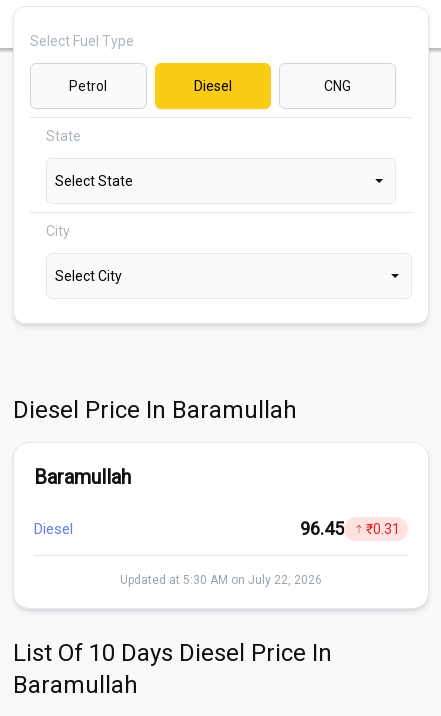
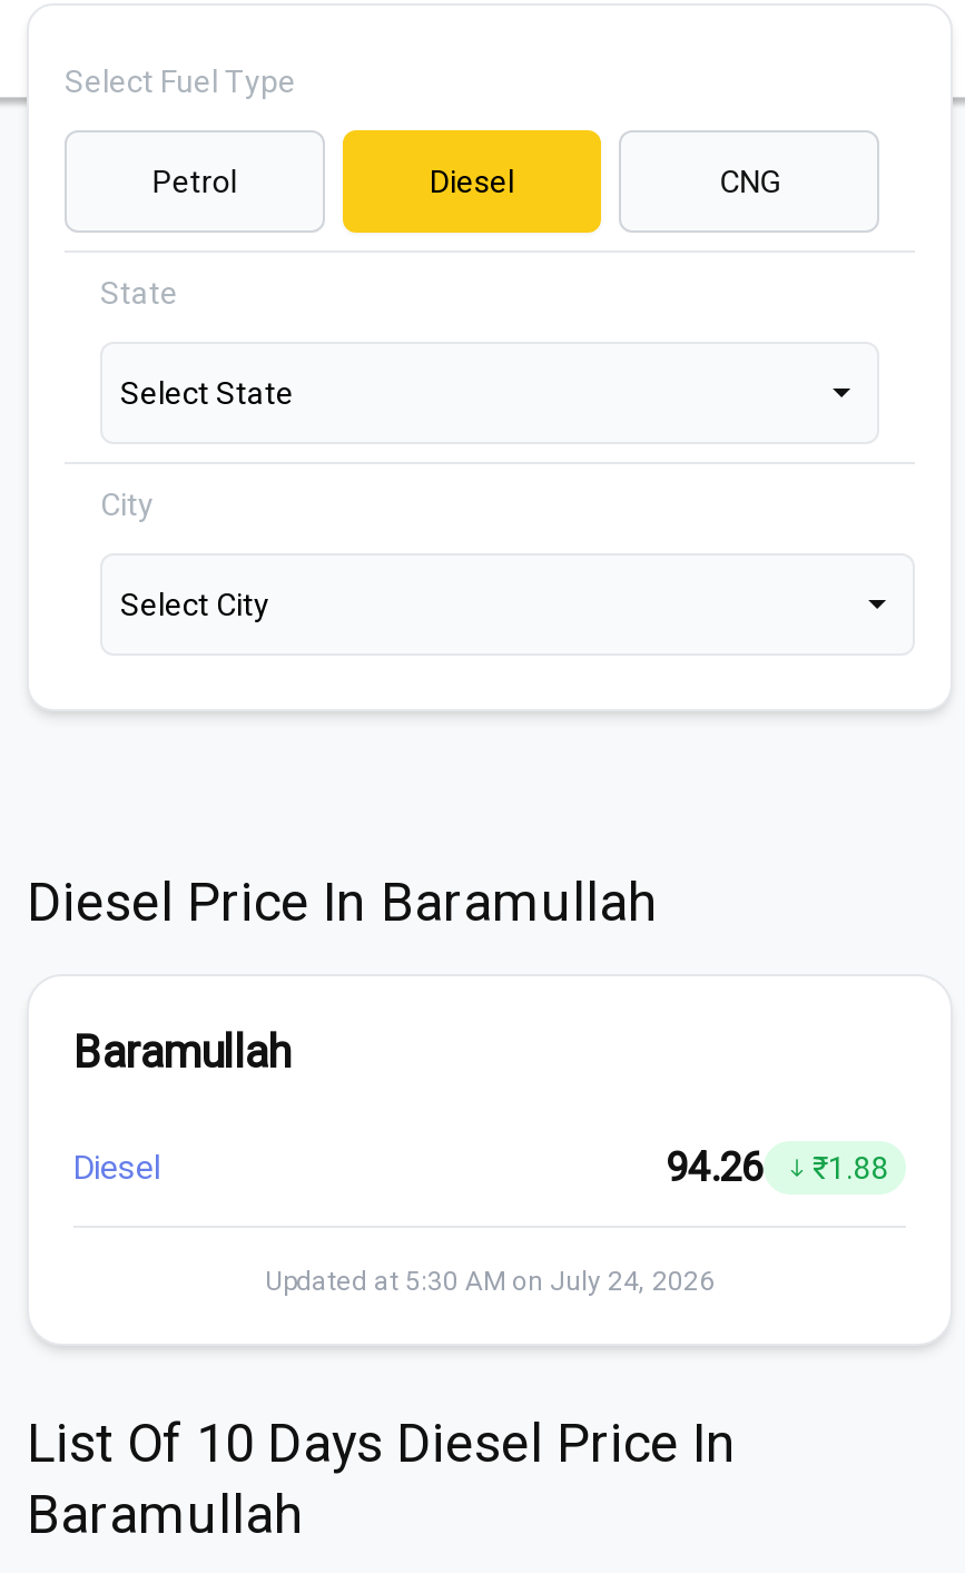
[300,518,344,539] 96.45 -> [666,1144,764,1190] 94.26
[366,521,400,537] ₹0.31 -> [813,1150,888,1186] ₹1.88
[120,573,322,587] Updated at 5:30 AM on July 22, 2026 -> [265,1266,715,1297] Updated at 5:30 AM on July 24, 2026

